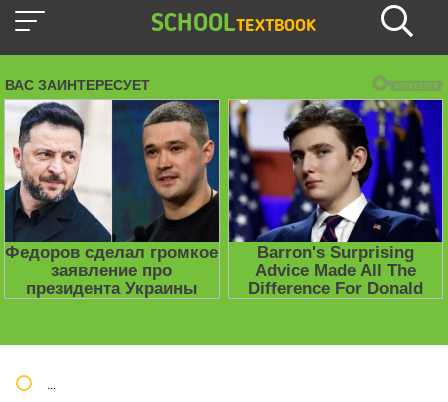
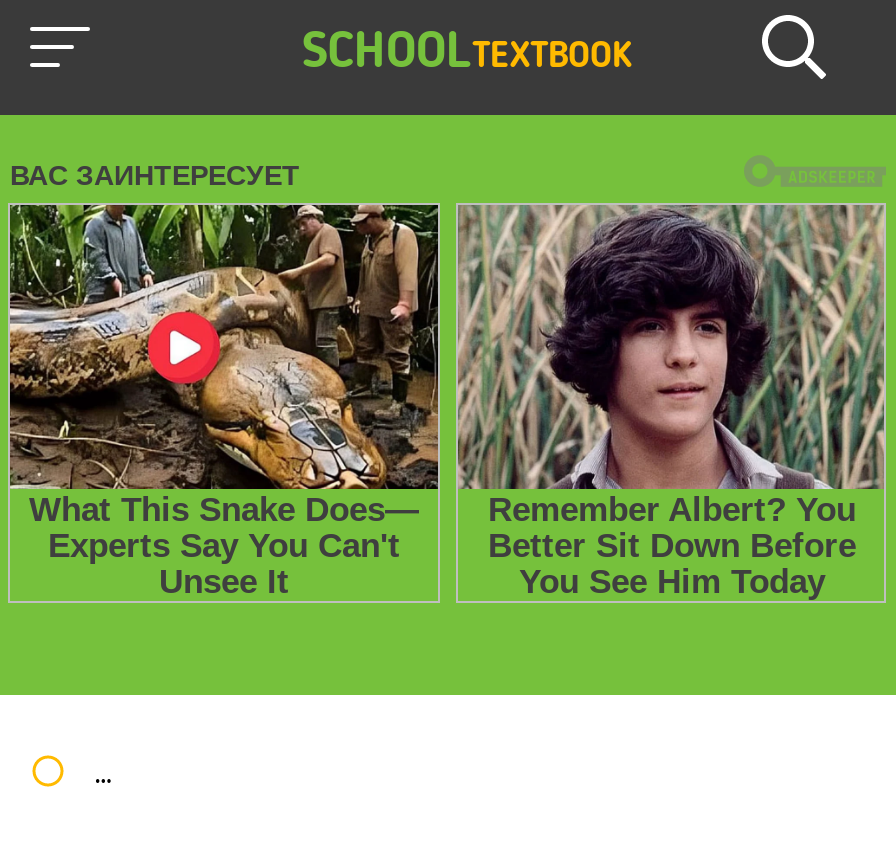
[4,99,220,298] [image] -> [8,203,440,599] [image]
[228,99,443,297] [image] -> [456,203,886,601] [image]

